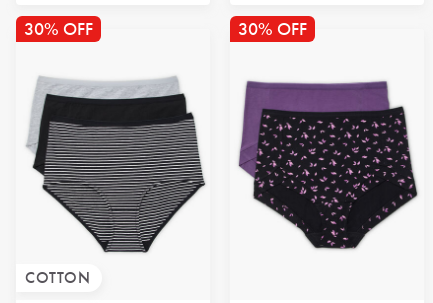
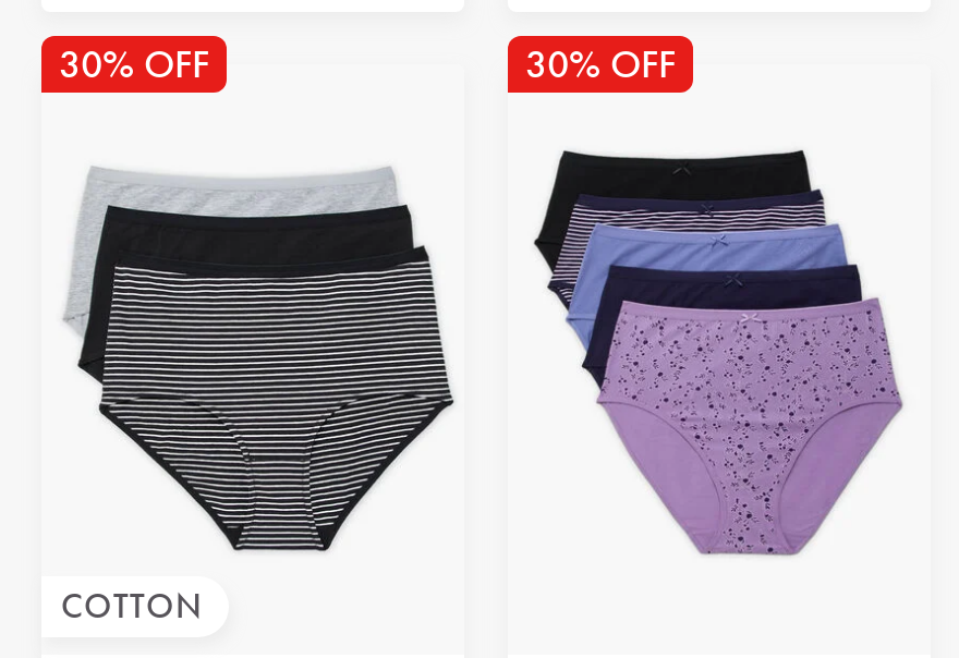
[238,69,419,254] [image] -> [527,147,918,557] [image]

